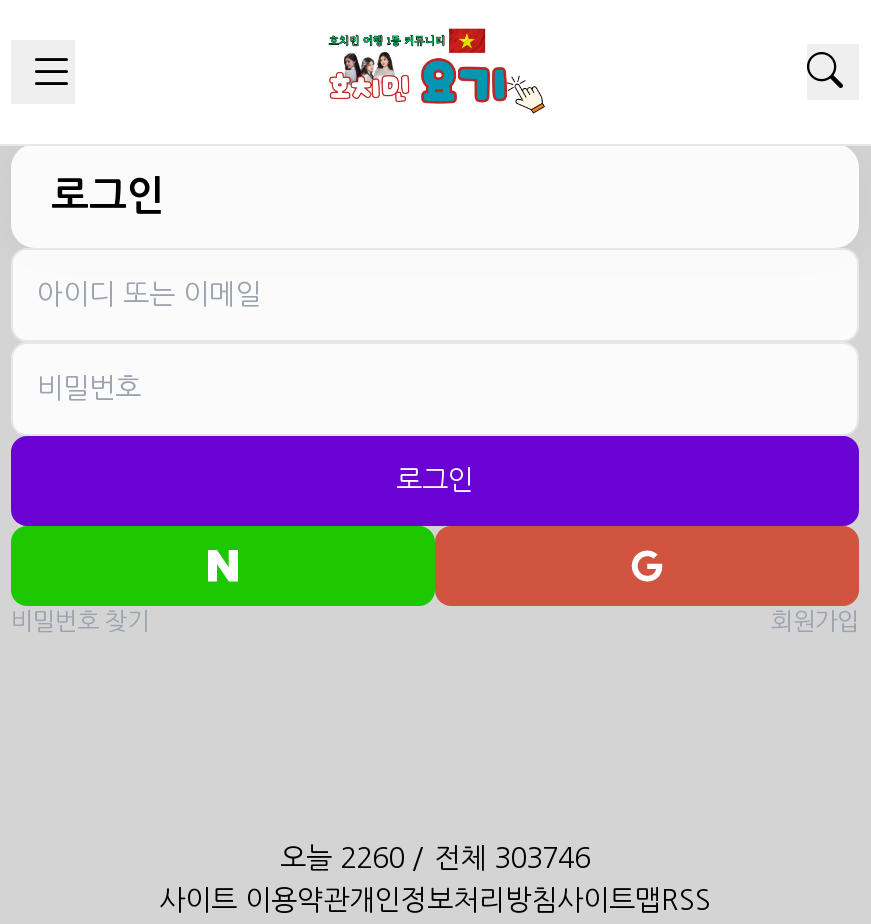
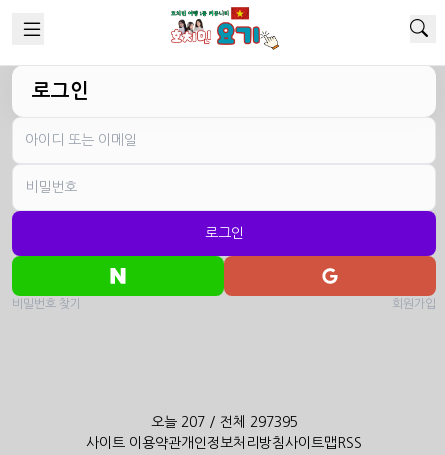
[280,844,590,872] 오늘 2260 / 전체 303746 -> [150,415,297,429] 오늘 207 / 전체 297395

